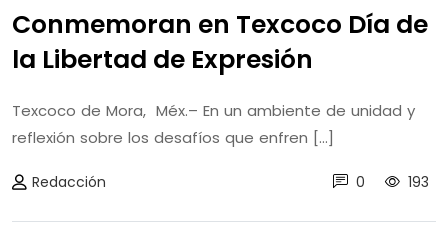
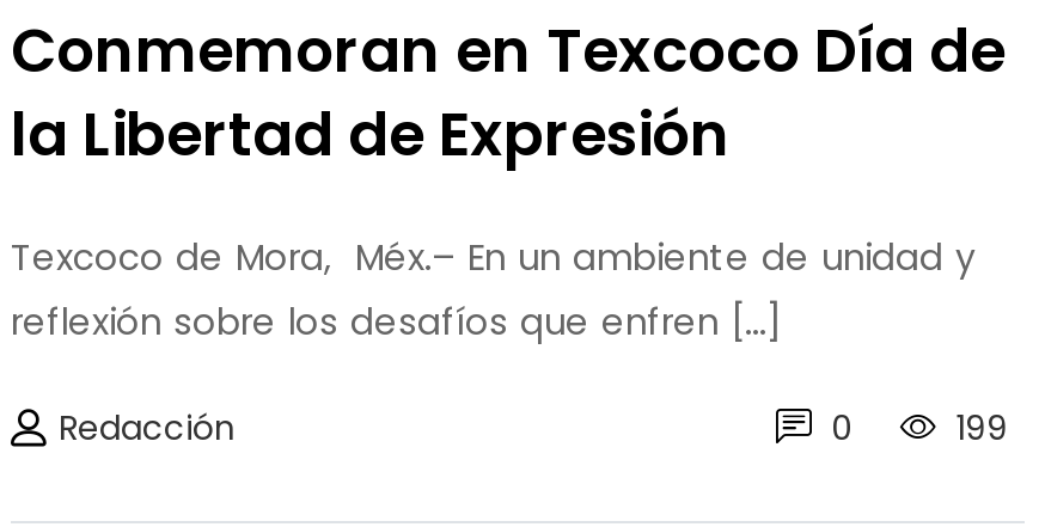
[352,172,429,192] 0 193 -> [821,405,1008,453] 0 199

